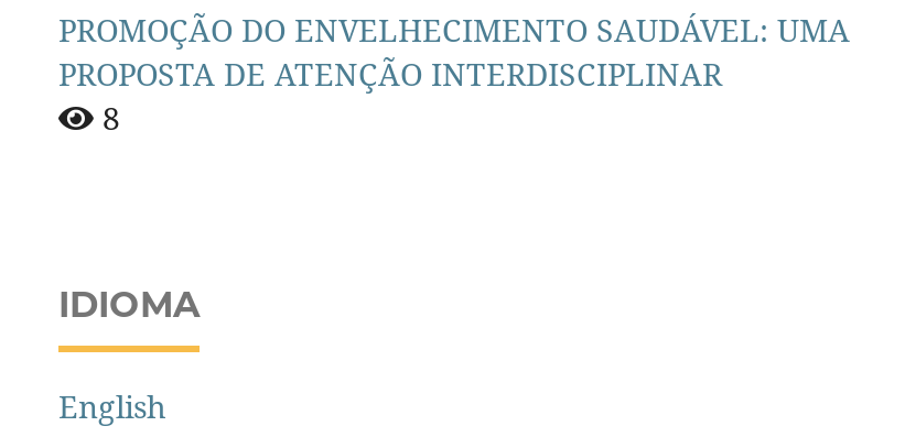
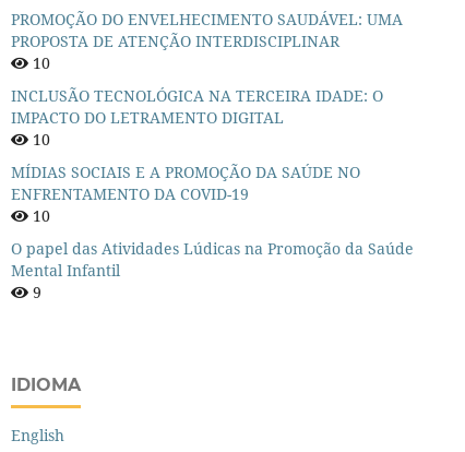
[94,97,120,139] 8 -> [11,53,414,303] 10 | INCLUSÃO TECNOLÓGICA NA TERCEIRA IDADE: O | IMPACTO DO LETRAMENTO DIGITAL | 10 | MÍDIAS SOCIAIS E A PROMOÇÃO DA SAÚDE NO | ENFRENTAMENTO DA COVID-19 | 10 | O papel das Atividades Lúdicas na Promoção da Saúde | Mental Infantil | 9

